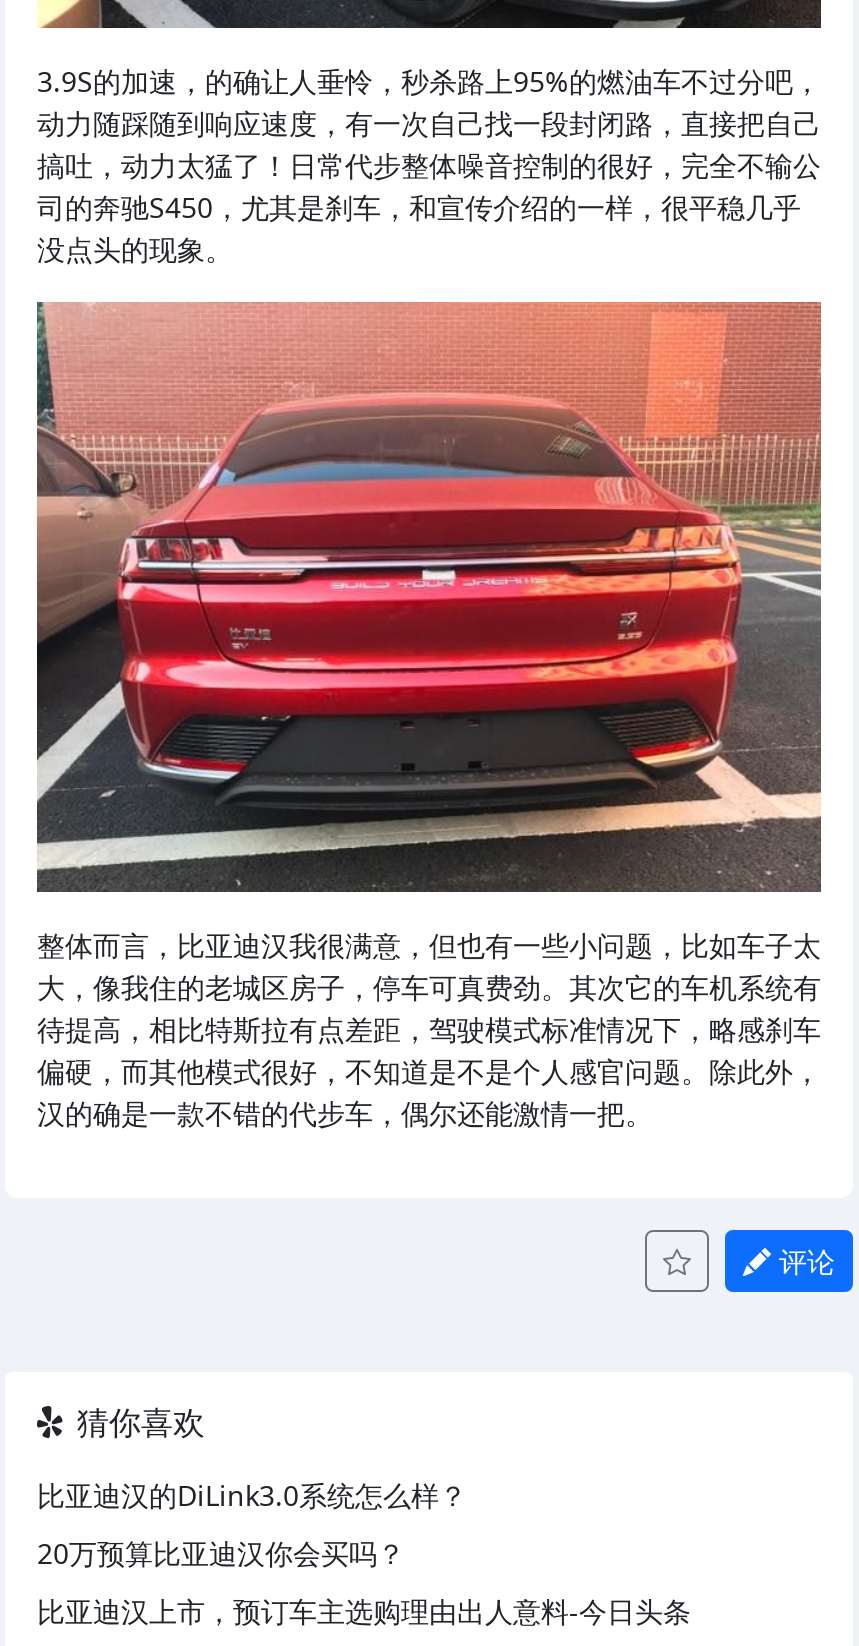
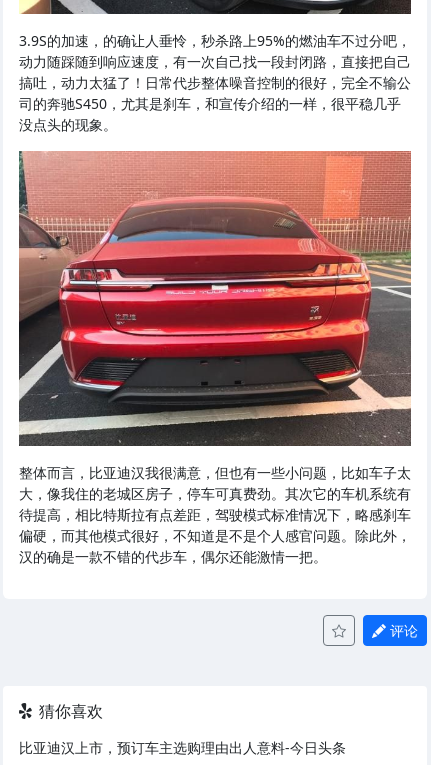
[37,1476,467,1572] 比亚迪汉的DiLink3.0系统怎么样？ | 20万预算比亚迪汉你会买吗？ -> none

